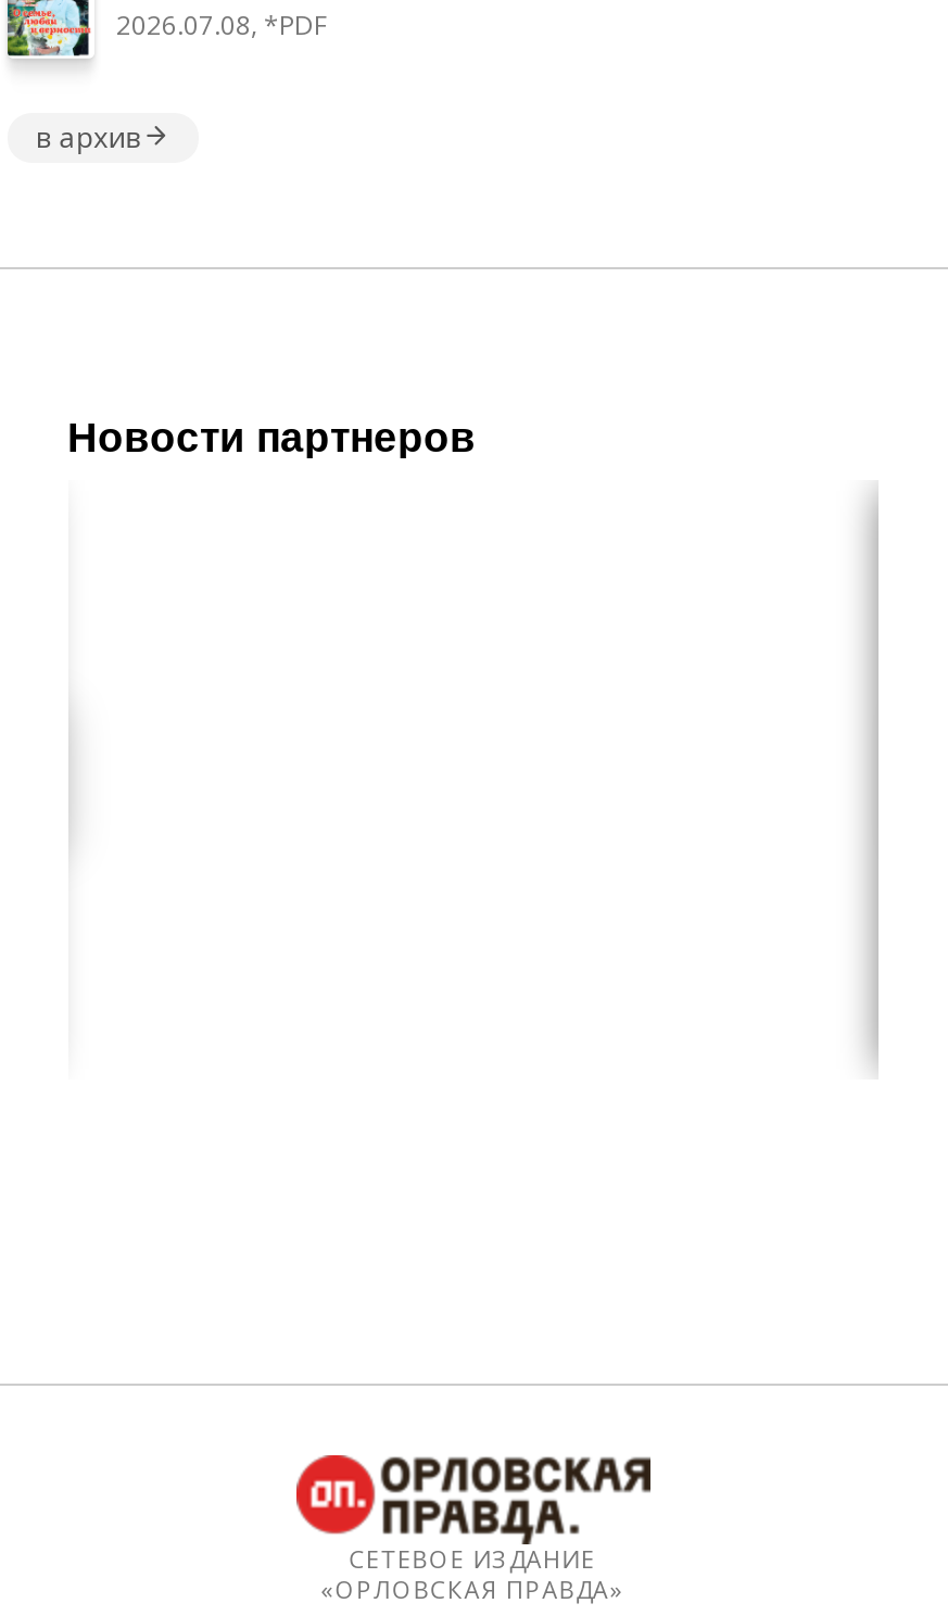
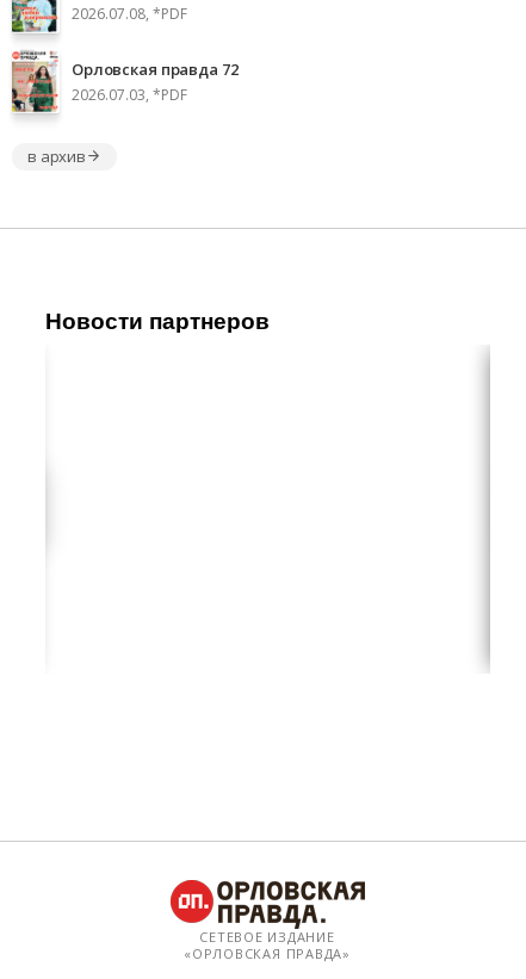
none -> [11,50,238,113] [image] | Орловская правда 72 | 2026.07.03, *PDF

